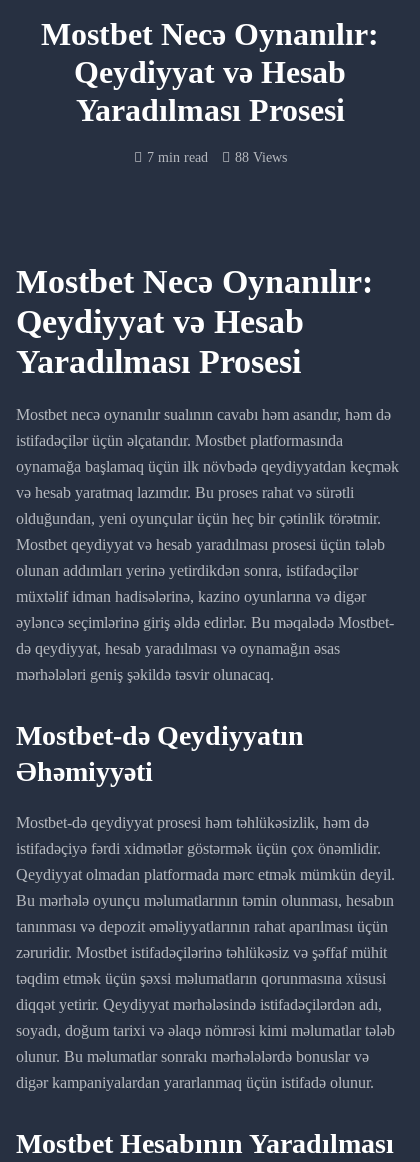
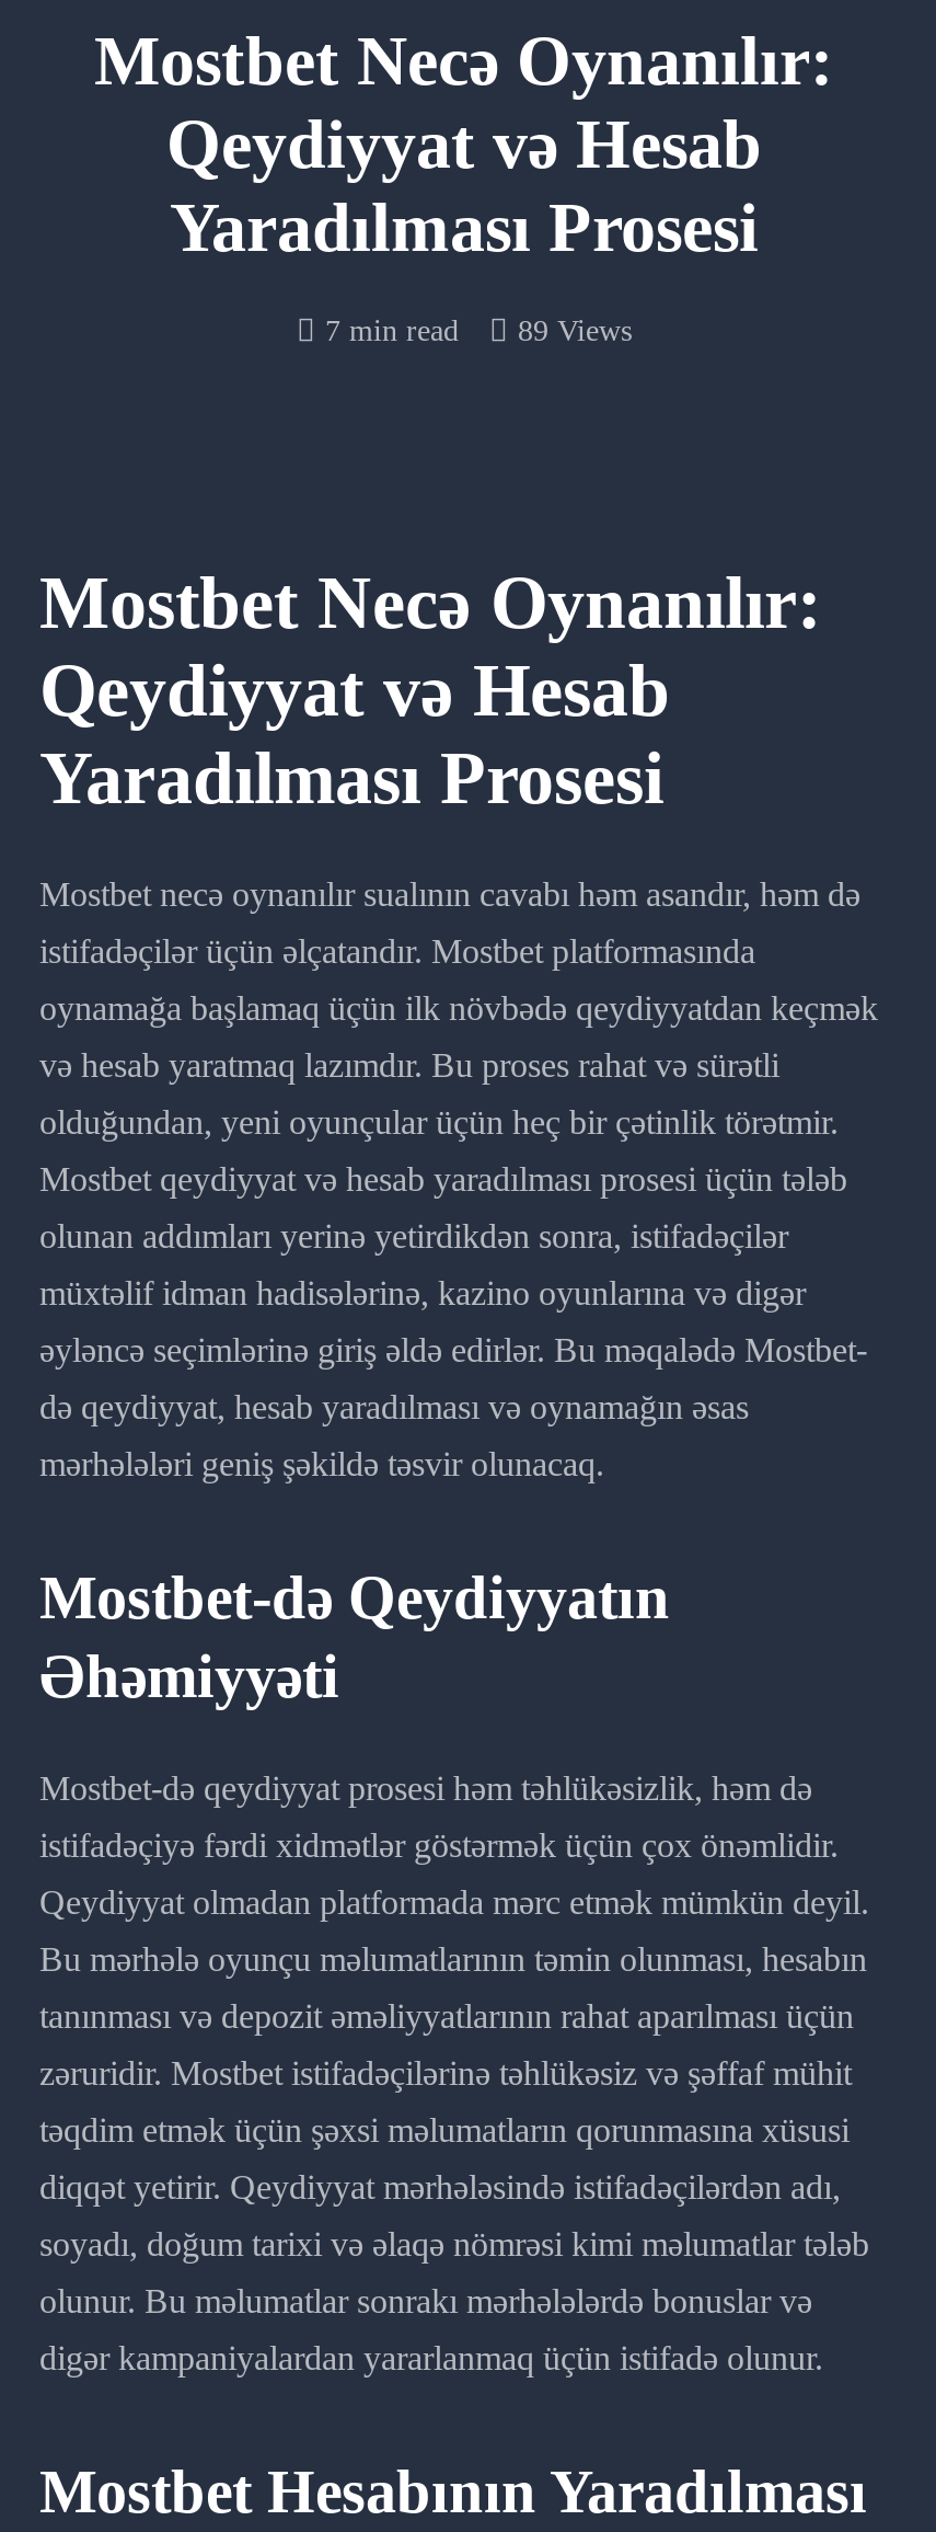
[146,150,286,165] 7 min read 88 Views -> [325,314,632,347] 7 min read 89 Views

